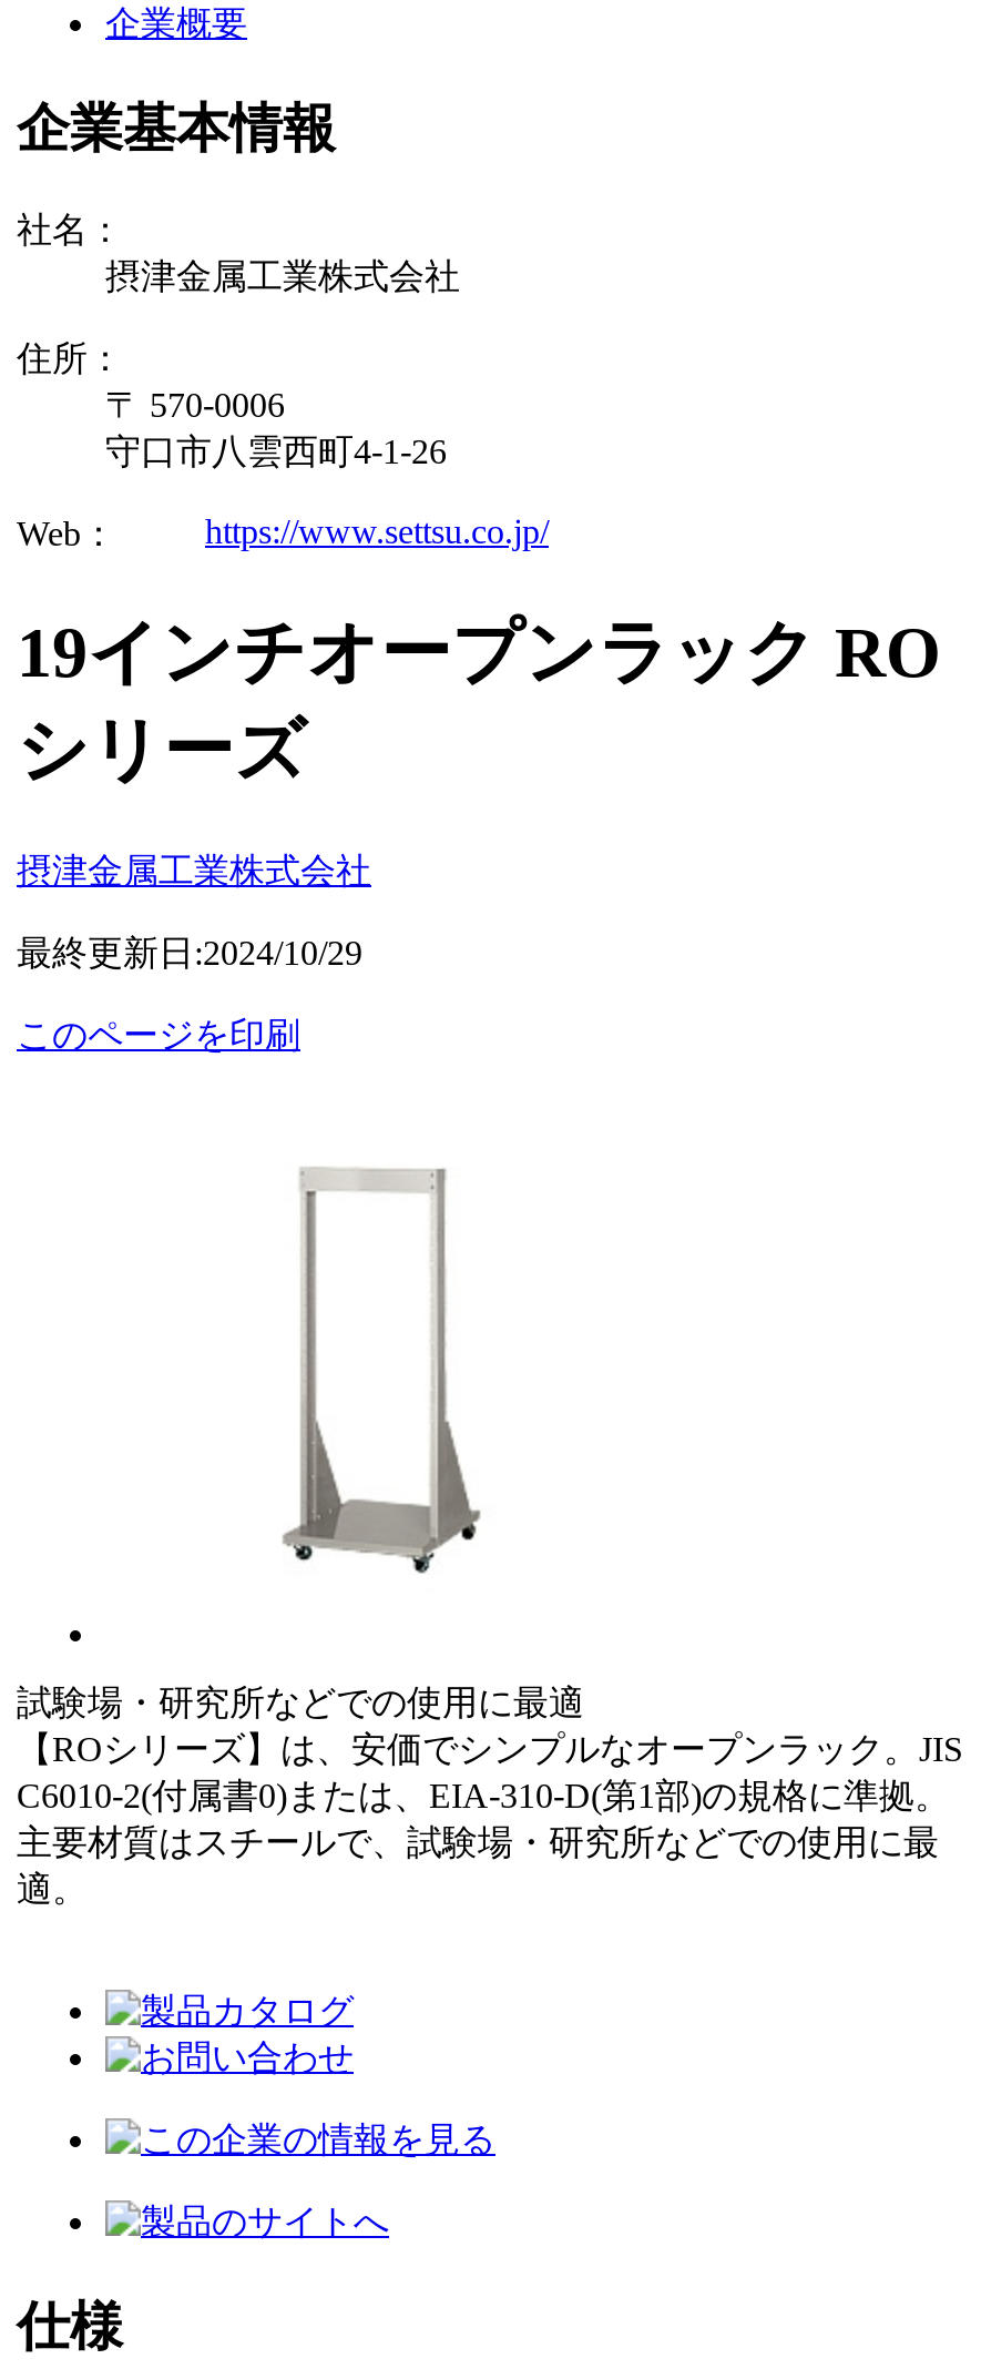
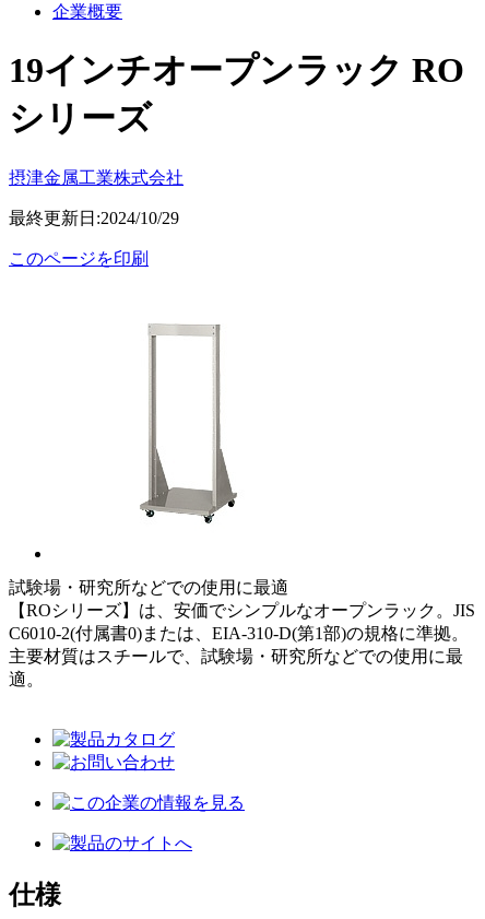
[17,100,549,552] 企業基本情報 | 社名： | 摂津金属工業株式会社 | 住所： | 〒 570-0006 | 守口市八雲西町4-1-26 | Web： | https://www.settsu.co.jp/ -> none

